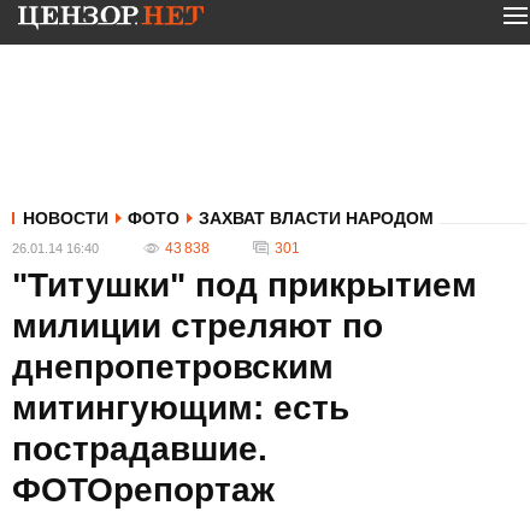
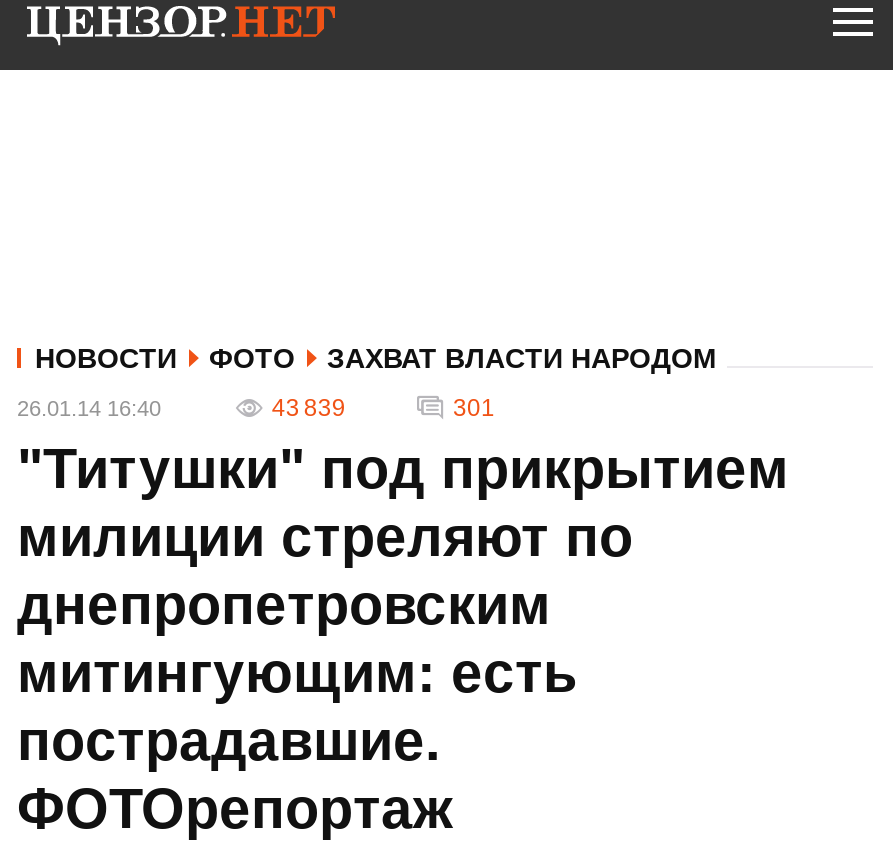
[166,240,210,256] 43 838 -> [272,394,346,422] 43 839

